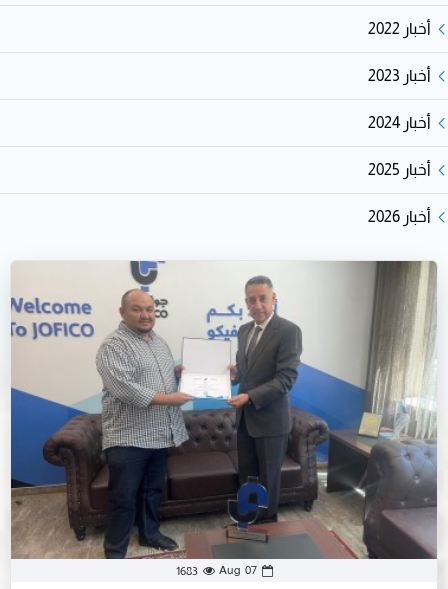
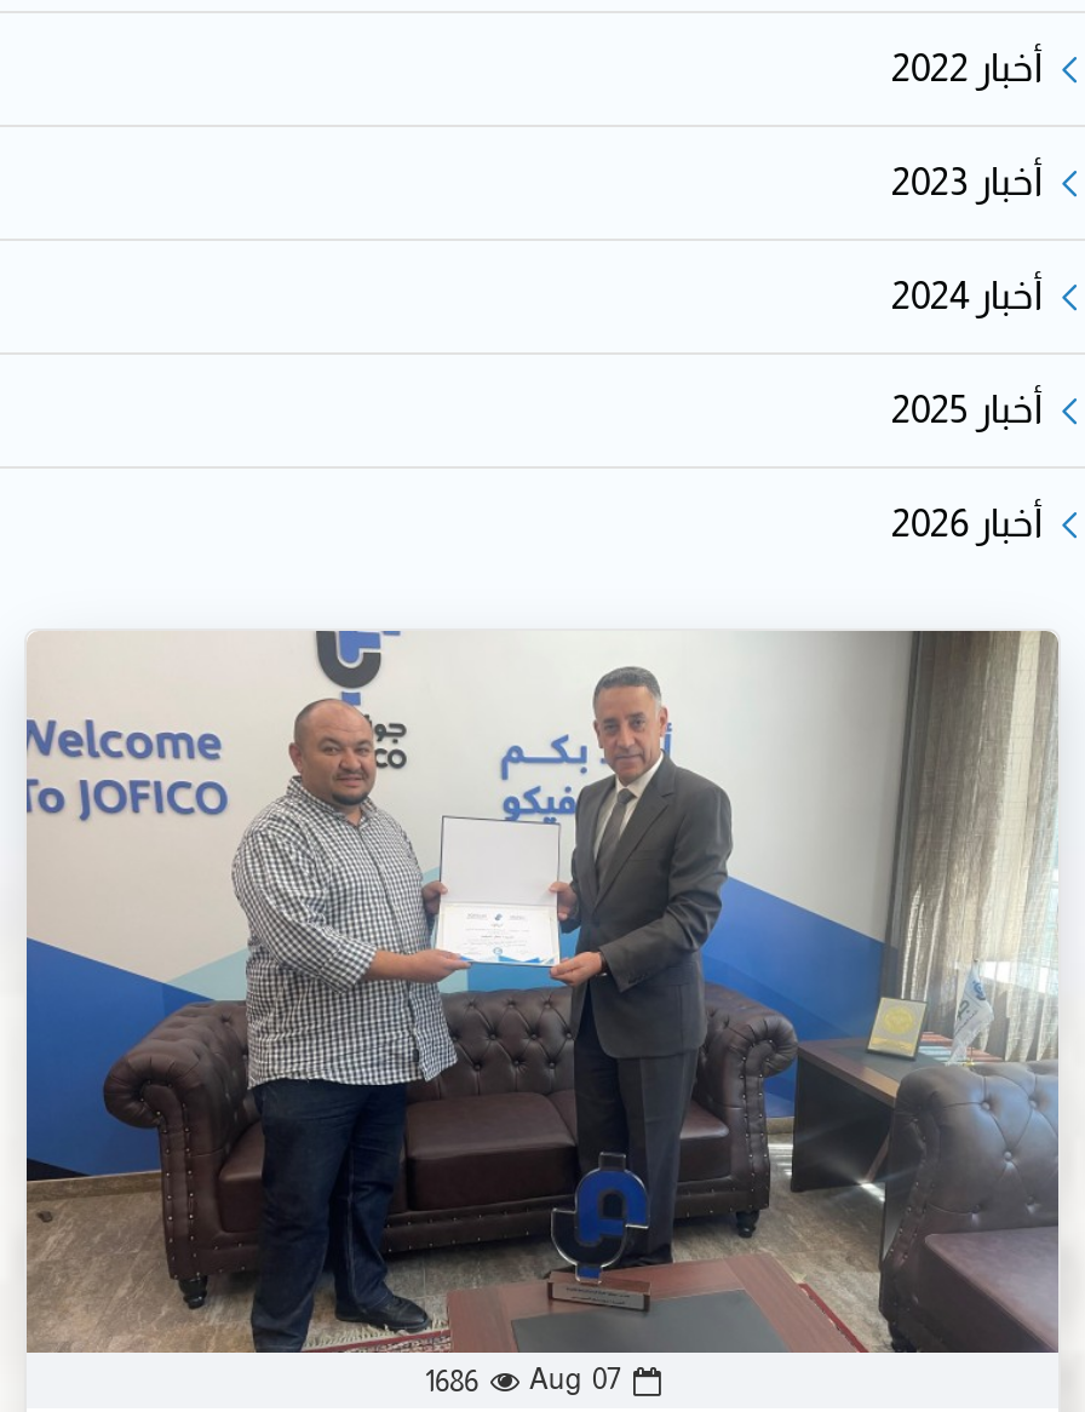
[175,563,256,578] 1683 Aug 07 -> [425,1363,621,1398] 1686 Aug 07

